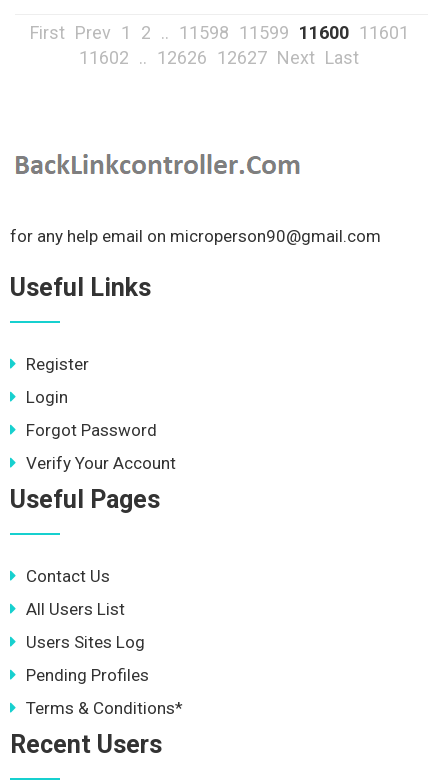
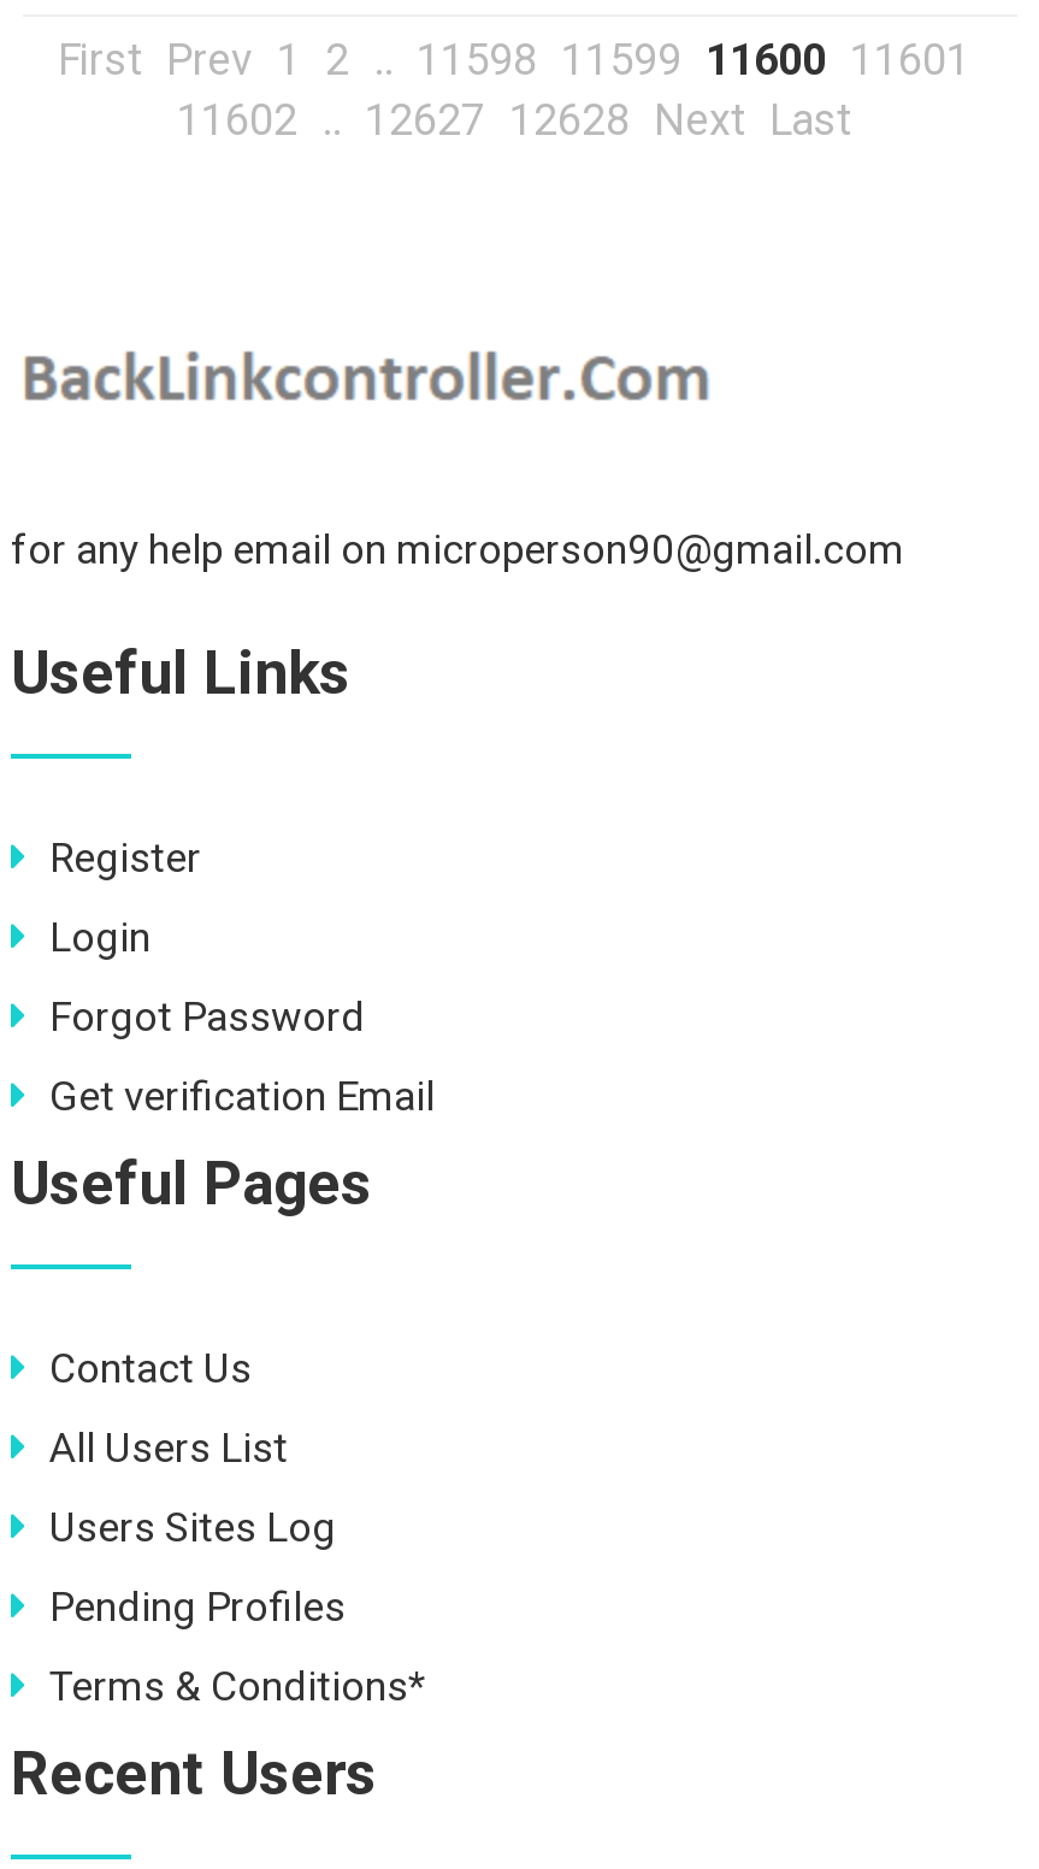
[79,47,359,68] 11602 .. 12626 12627 Next Last -> [177,94,851,145] 11602 .. 12627 12628 Next Last
[26,453,176,473] Verify Your Account -> [49,1072,435,1120] Get verification Email

